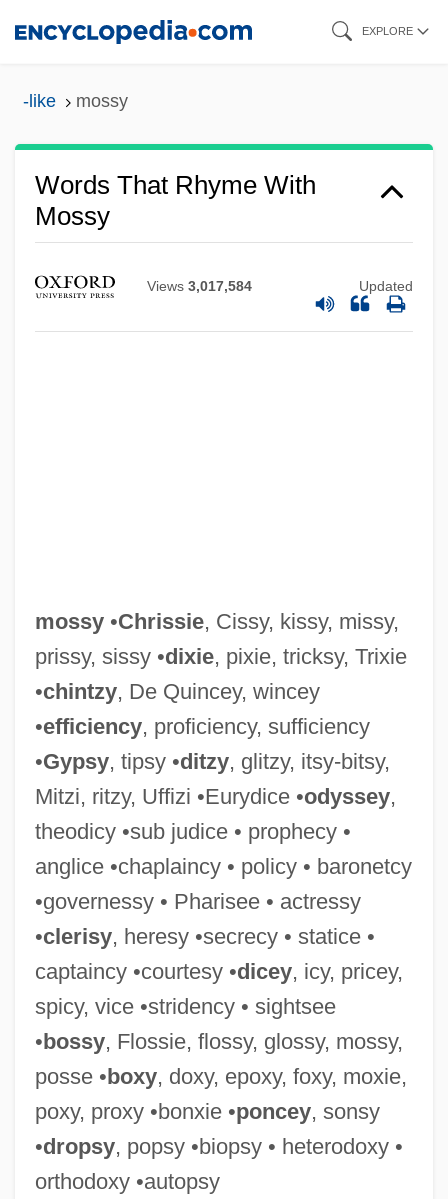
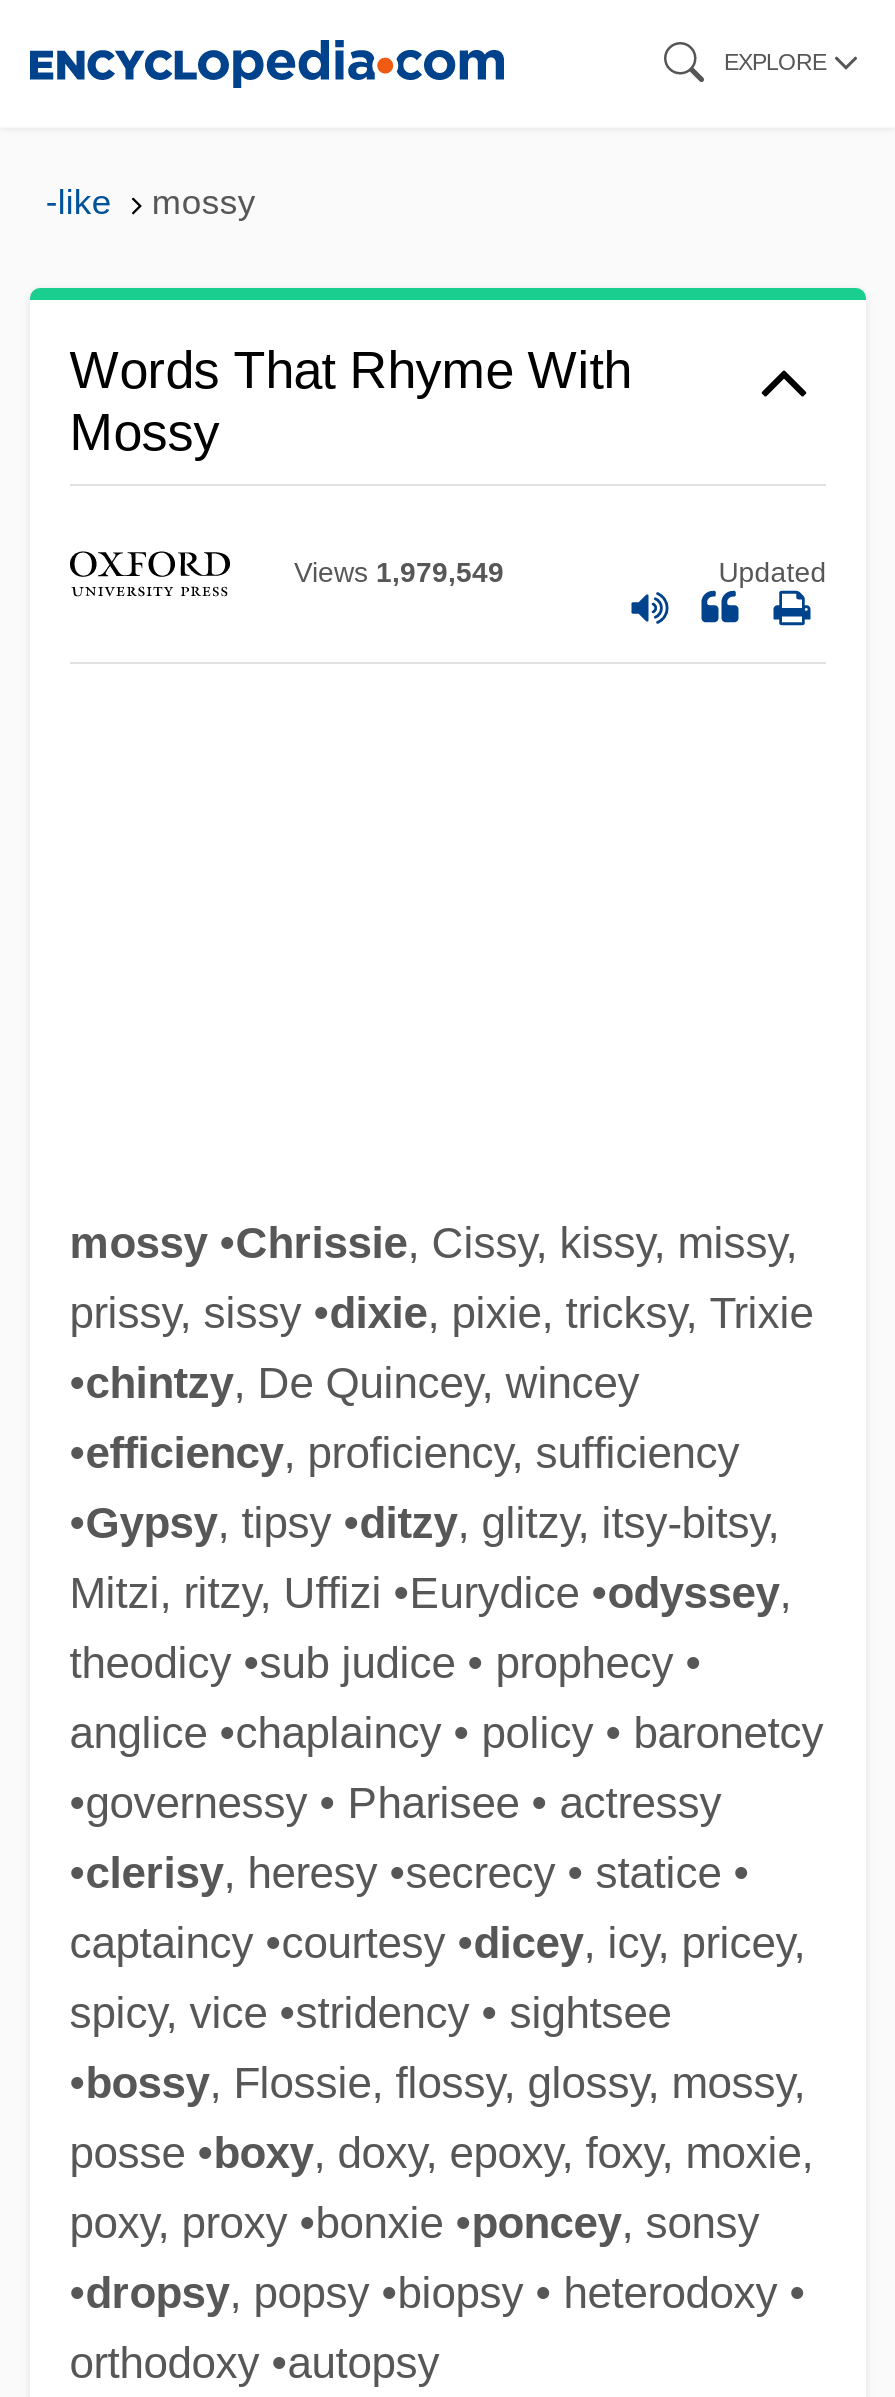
[147,278,252,294] Views 3,017,584 -> [294,557,504,589] Views 1,979,549

